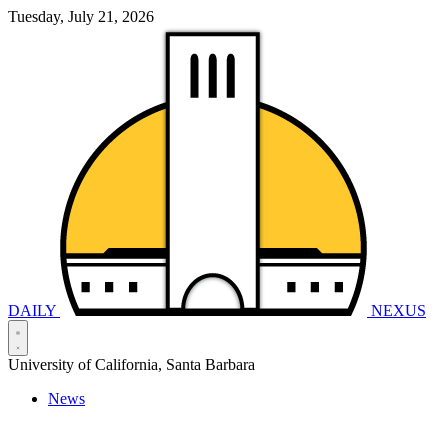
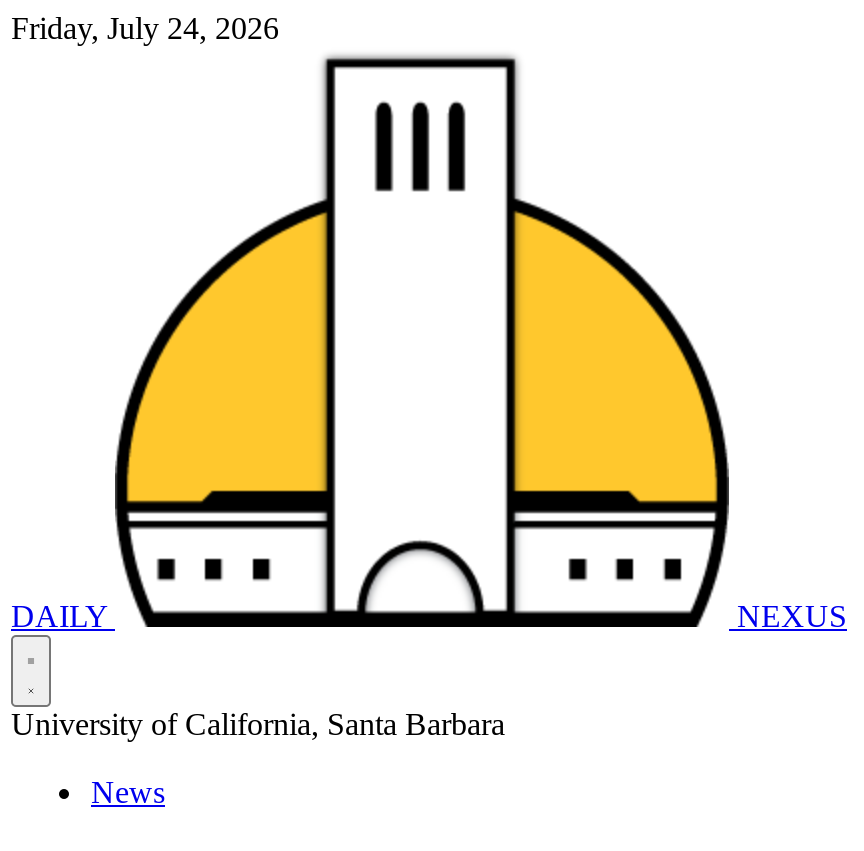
[8,8,154,25] Tuesday, July 21, 2026 -> [11,11,279,45] Friday, July 24, 2026

